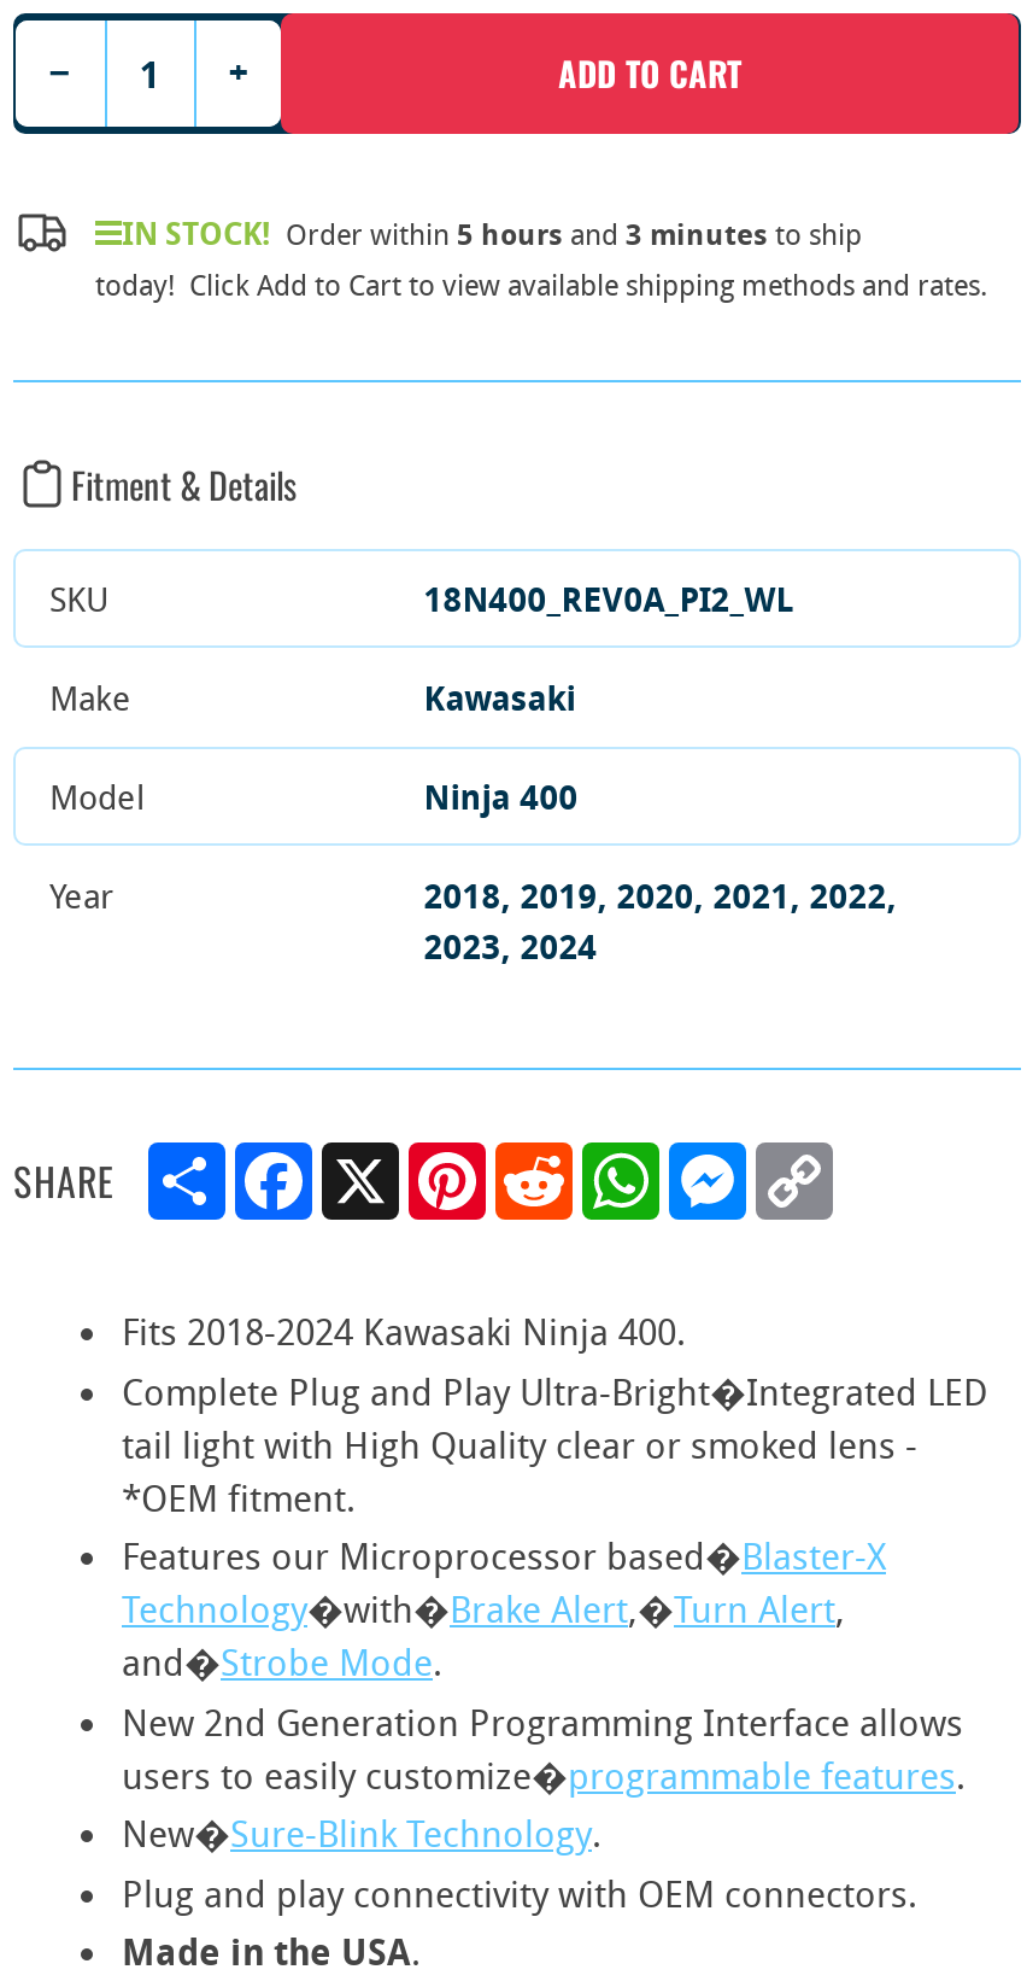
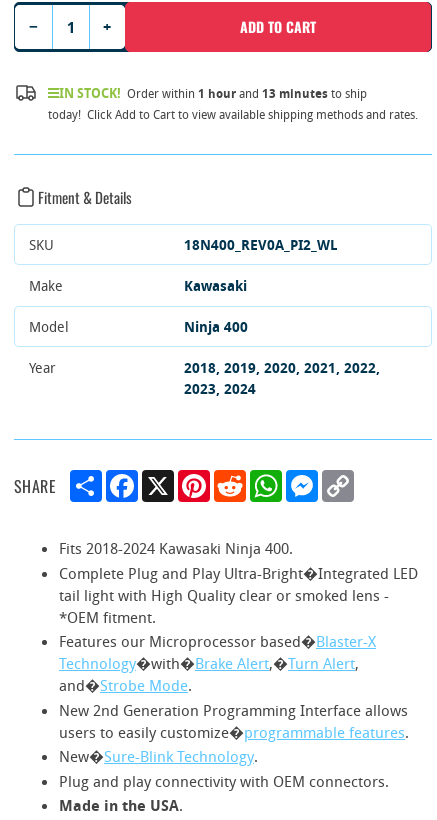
[122,210,862,255] IN STOCK! Order within 5 hours and 3 minutes to ship -> [59,84,367,102] IN STOCK! Order within 1 hour and 13 minutes to ship

